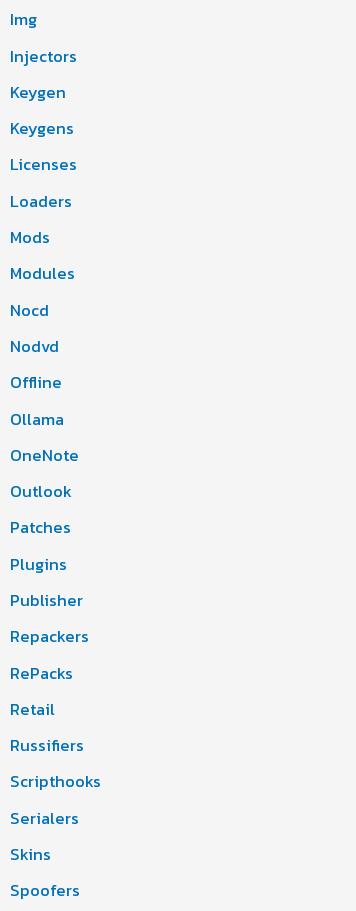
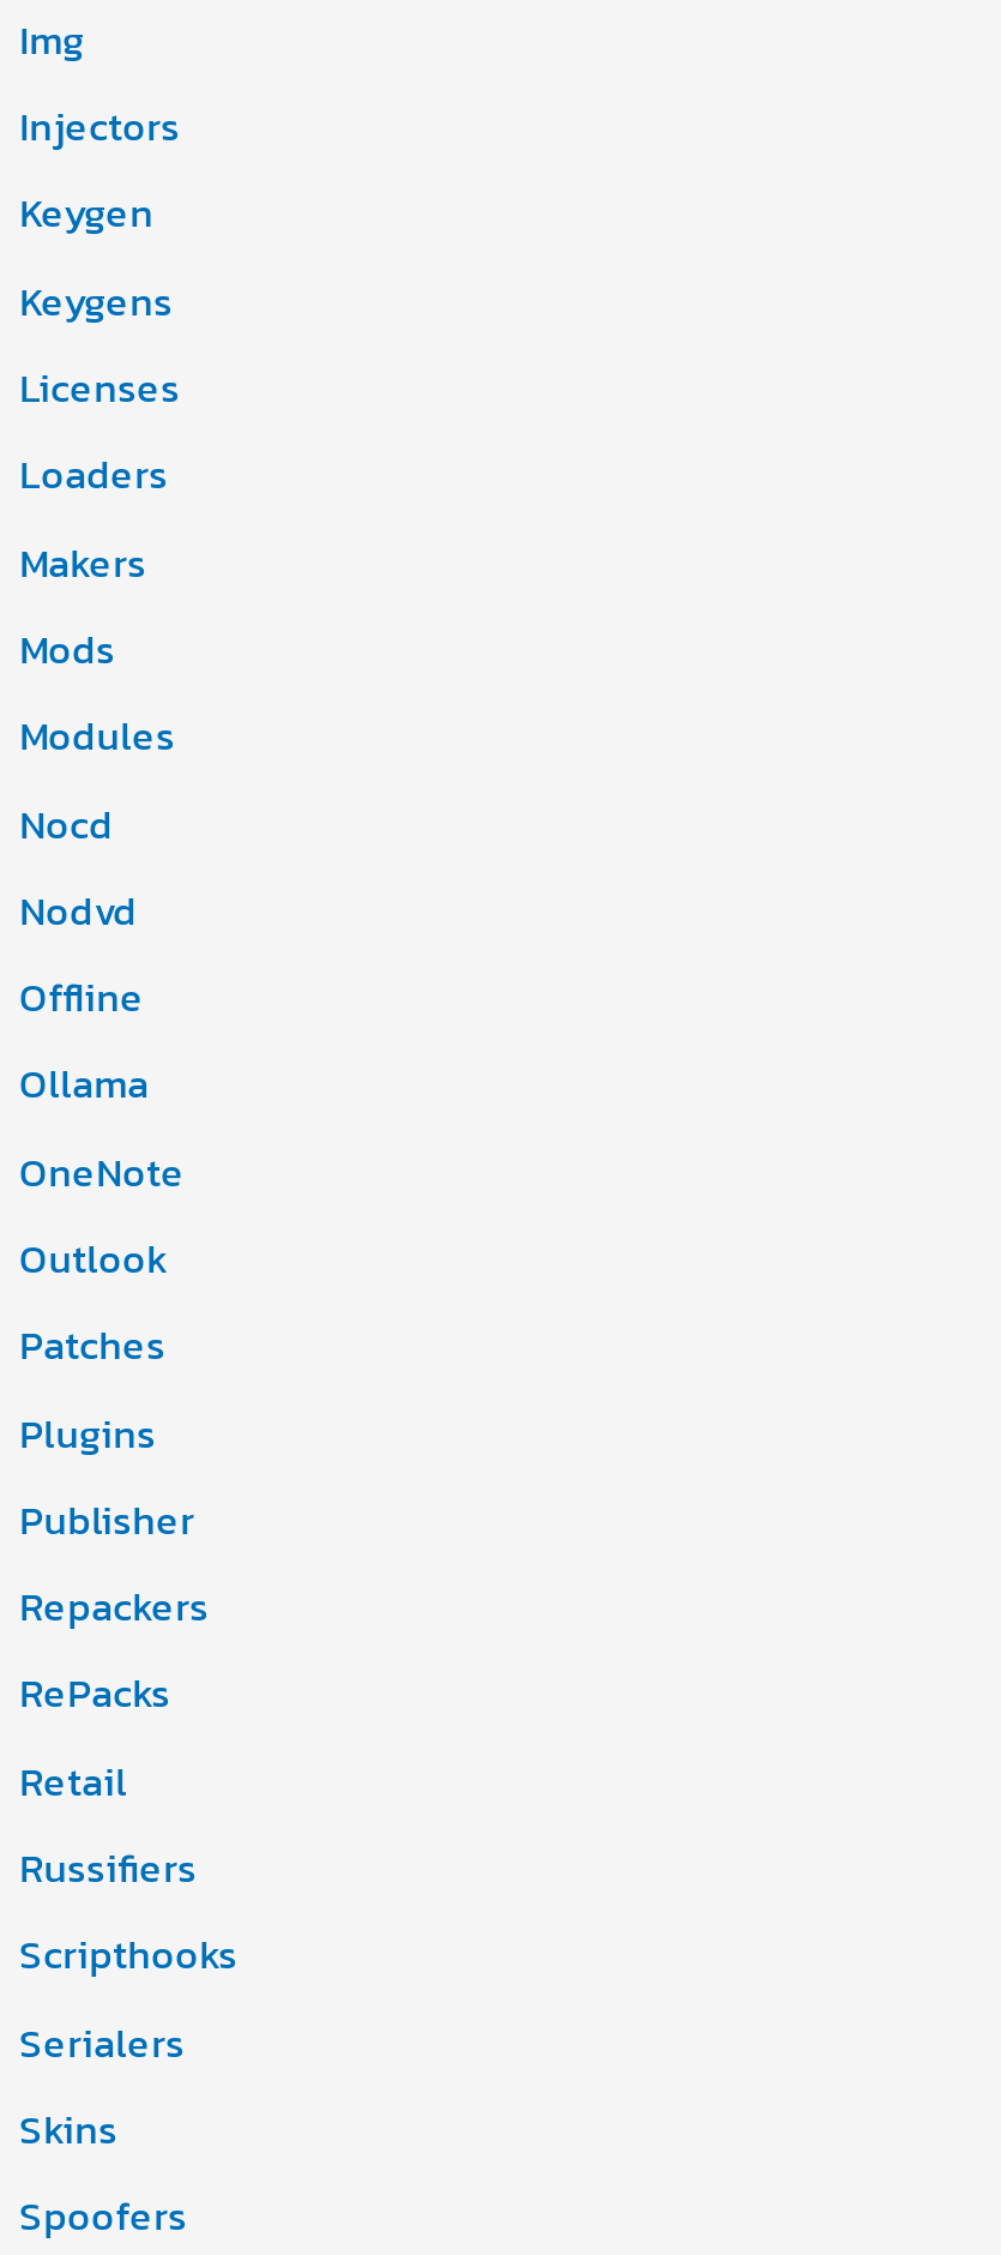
none -> [20,533,147,590] Makers

